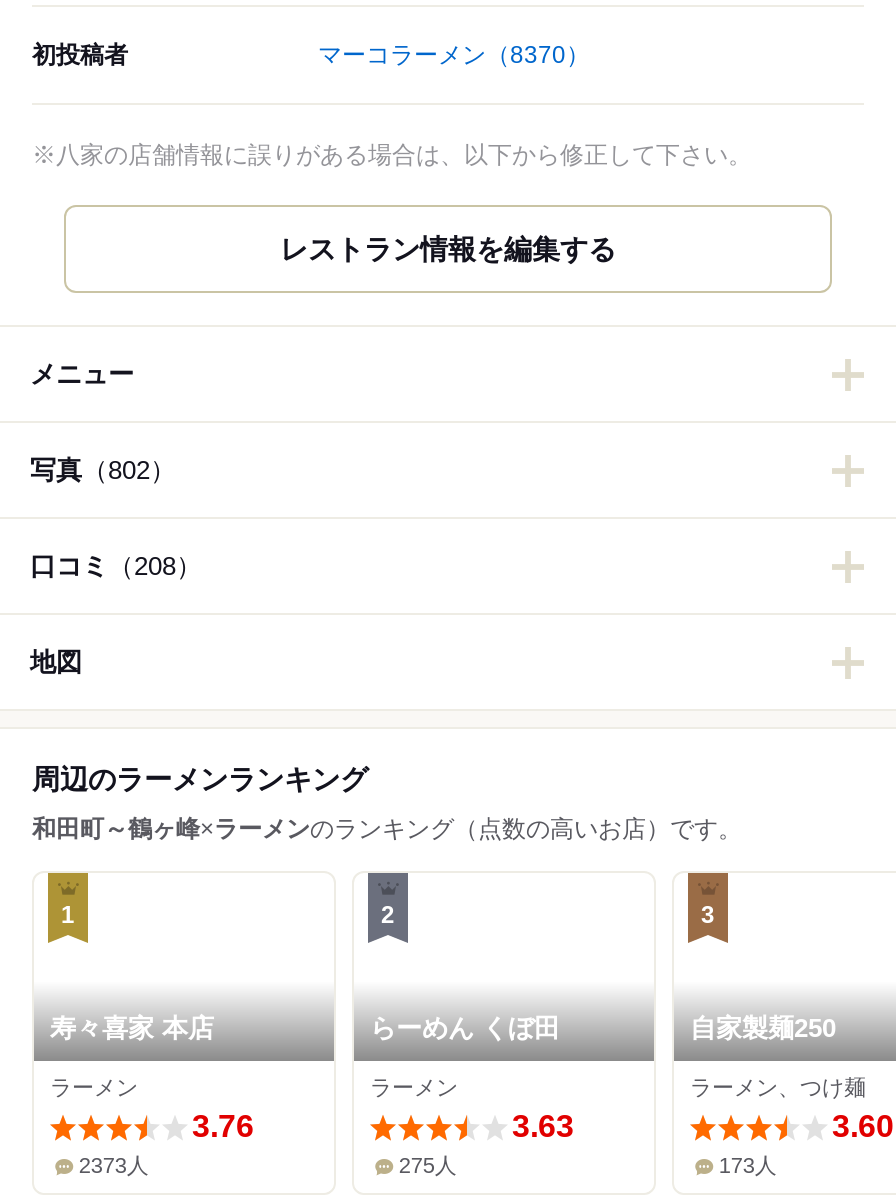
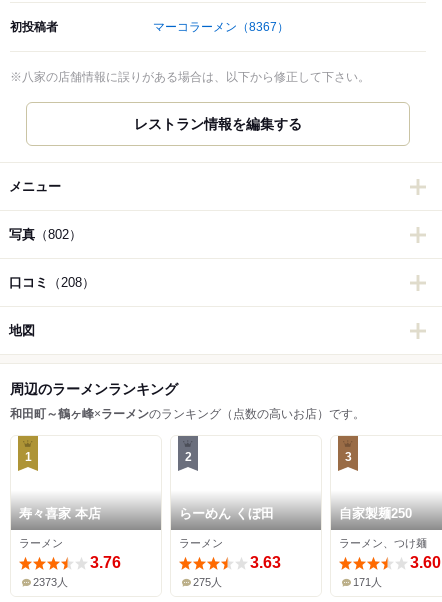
[318,42,590,70] マーコラーメン（8370） -> [153,20,289,34] マーコラーメン（8367）
[719,1154,777,1178] 173人 -> [353,576,382,588] 171人

